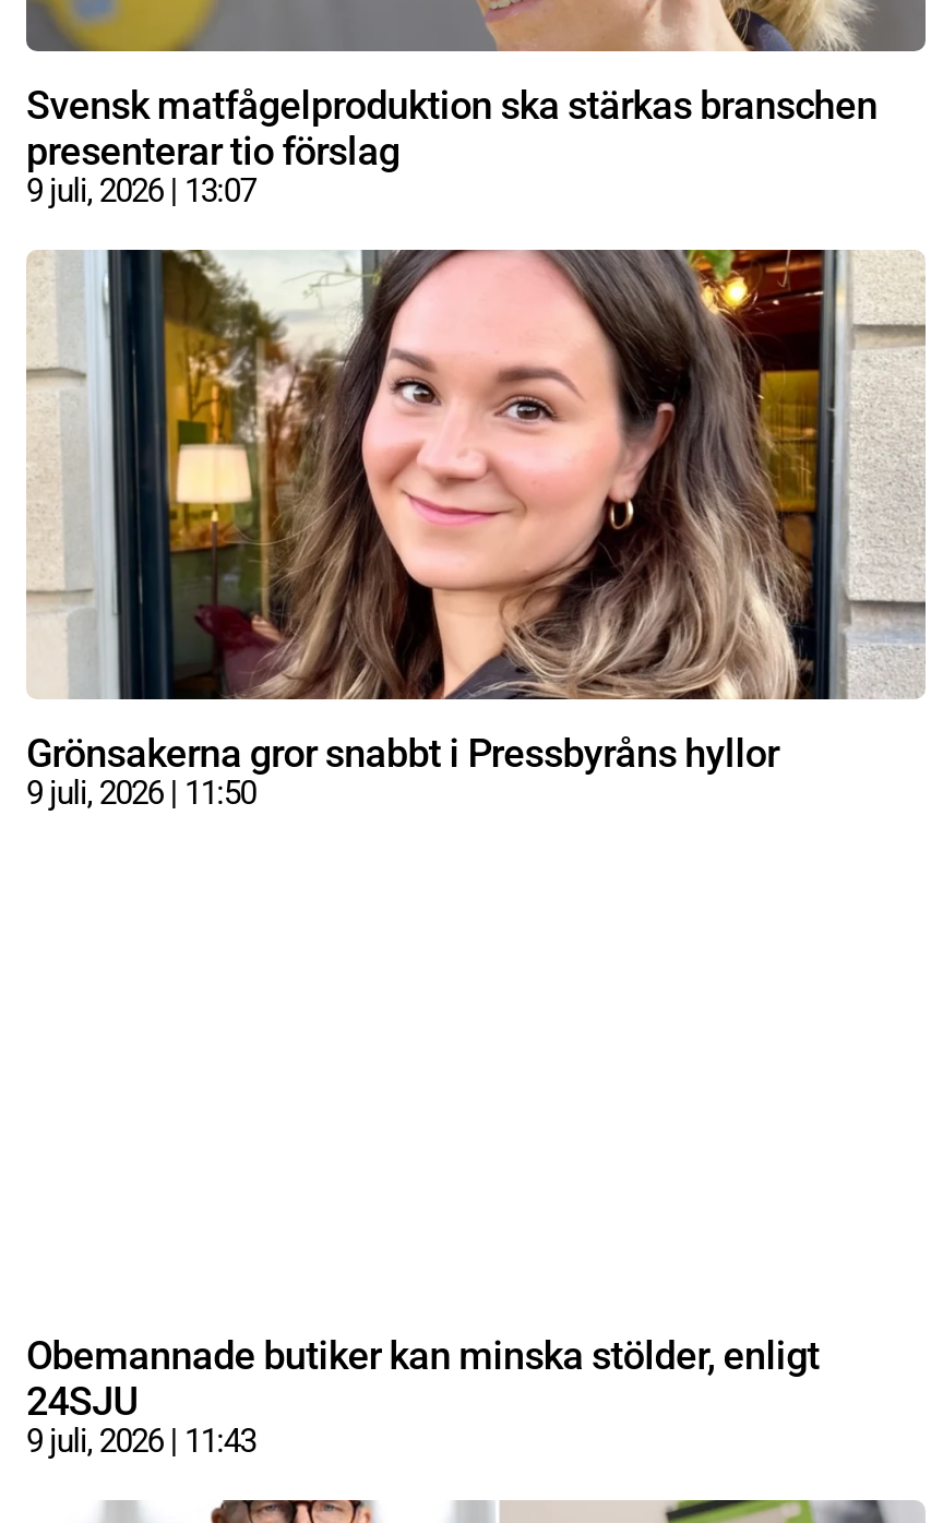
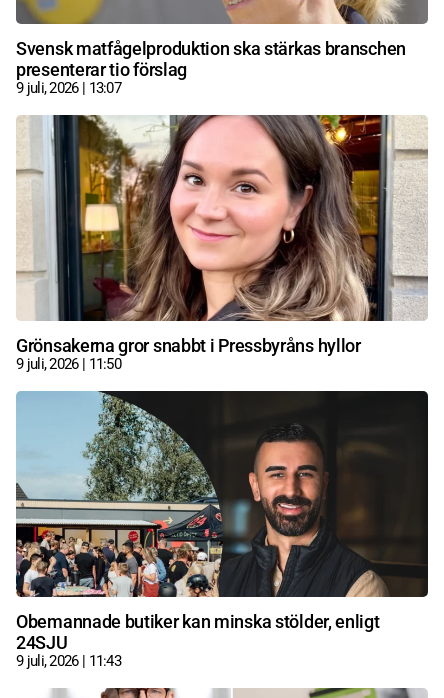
none -> [15,390,429,598] [image]

